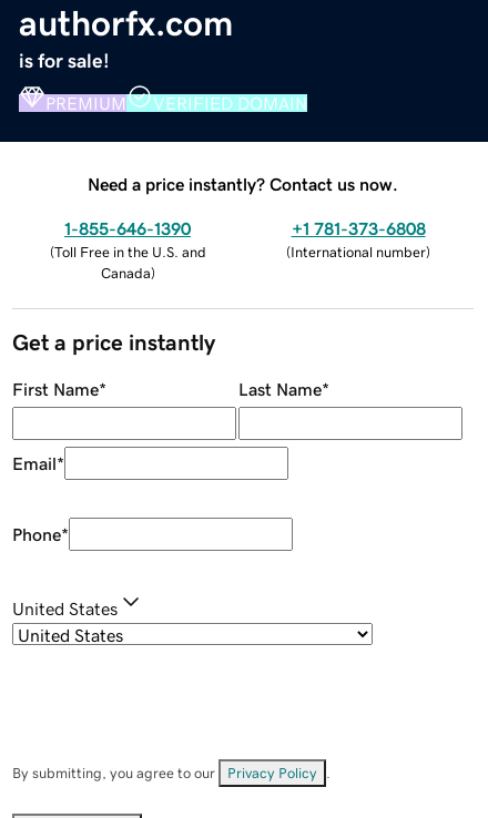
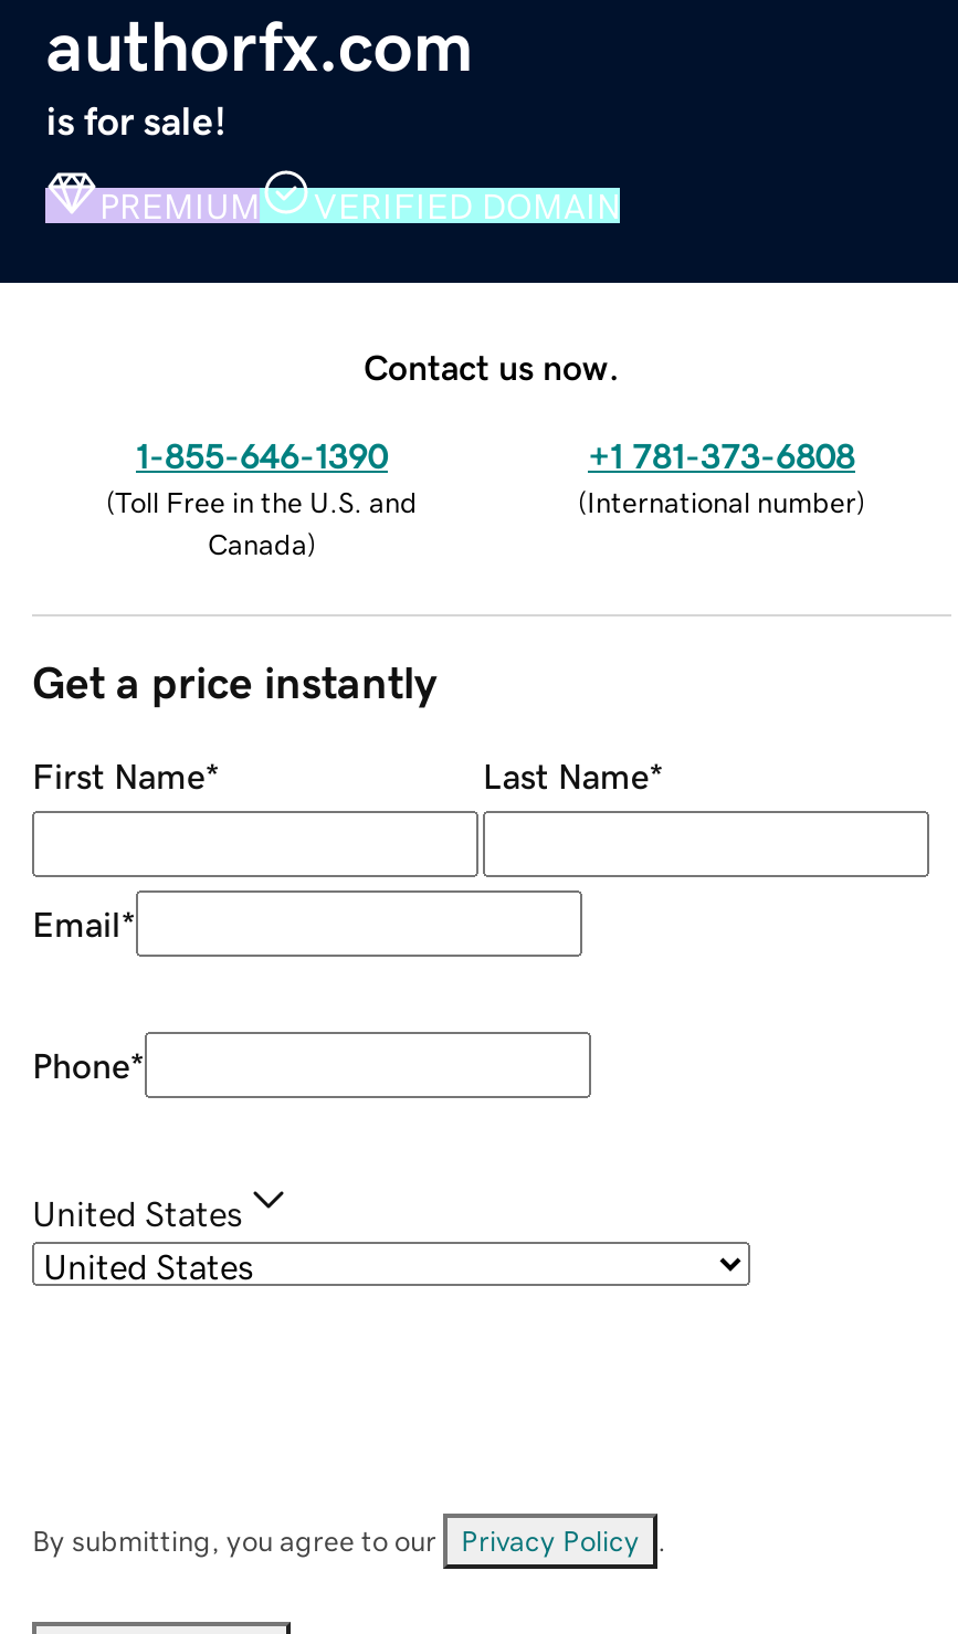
[88,175,398,192] Need a price instantly? Contact us now. -> [364,348,620,384] Contact us now.

